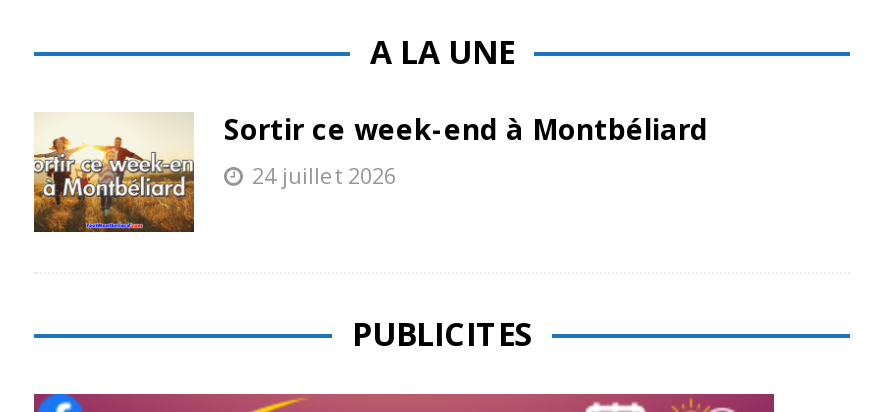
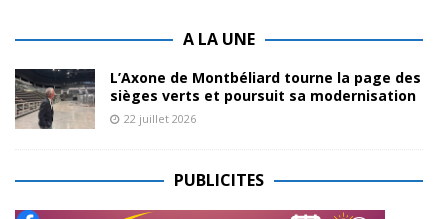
[32,109,708,234] [image] | Sortir ce week-end à Montbéliard | 24 juillet 2026 -> [14,67,421,129] [image] | L’Axone de Montbéliard tourne la page des | sièges verts et poursuit sa modernisation | 22 juillet 2026

